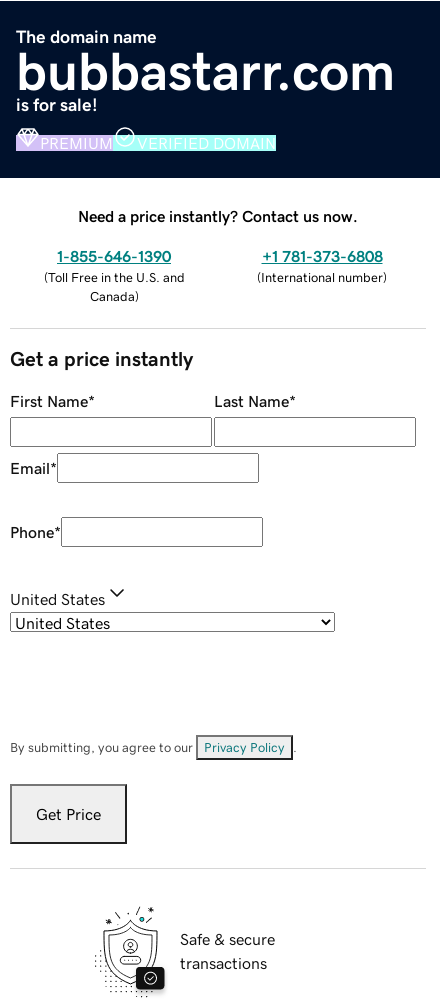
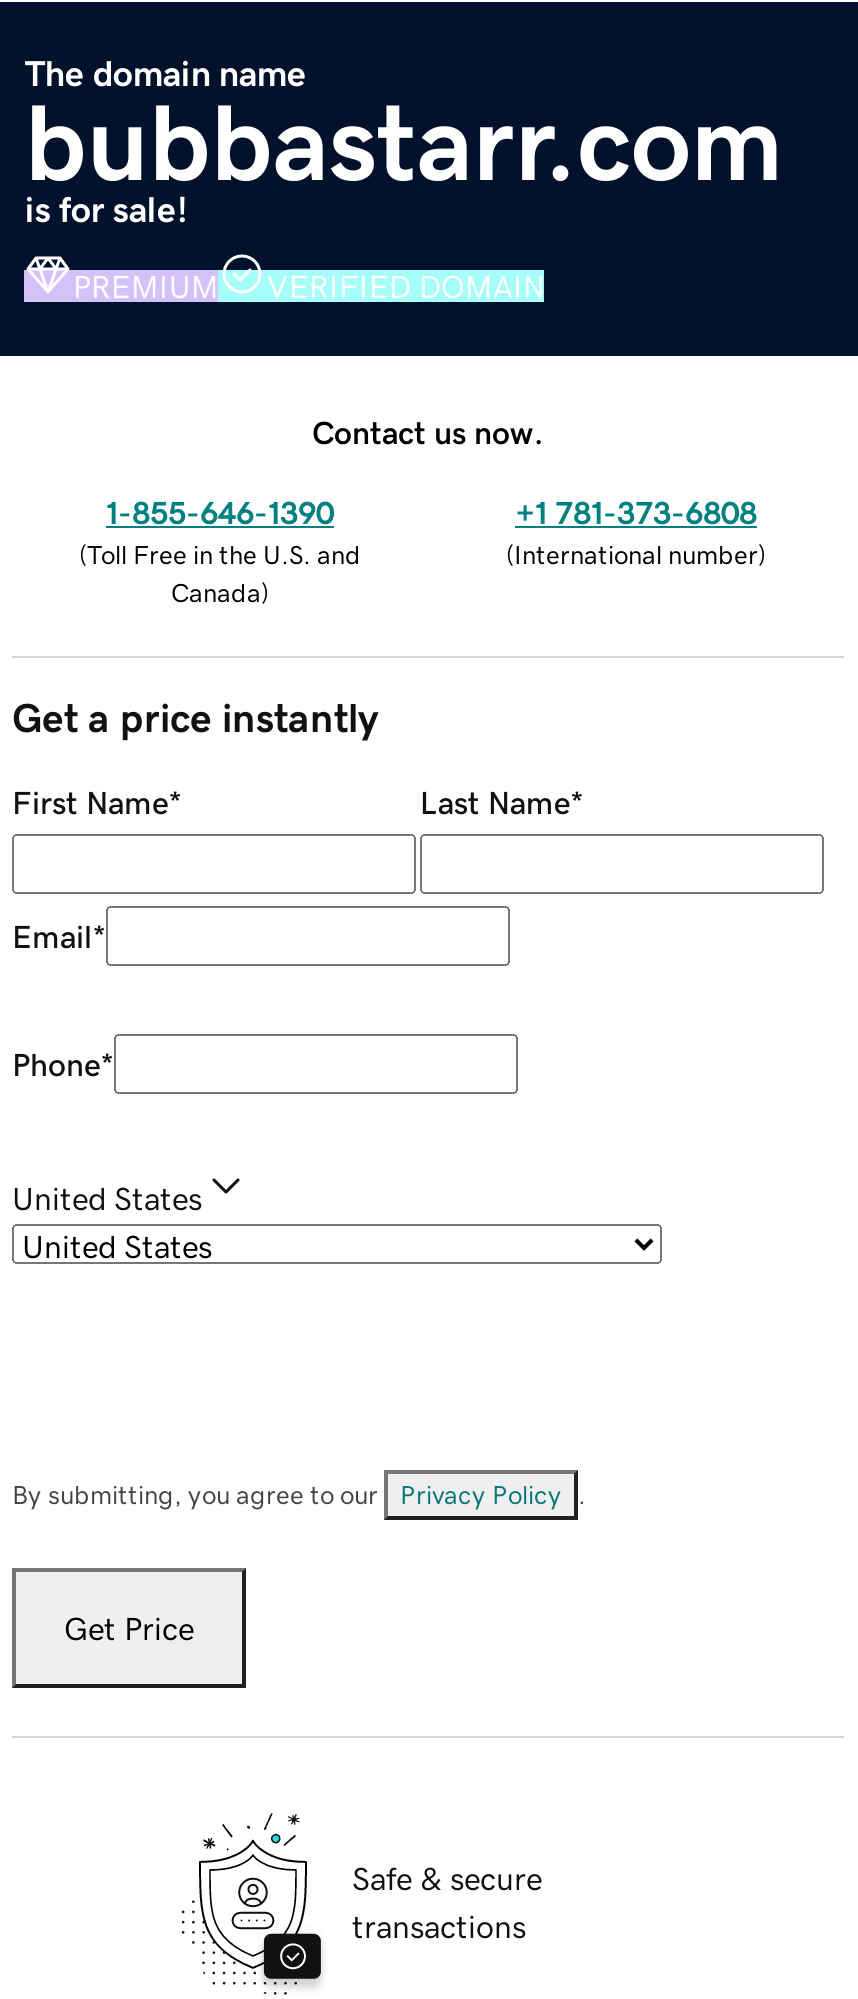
[78,208,358,224] Need a price instantly? Contact us now. -> [312,415,544,447] Contact us now.

